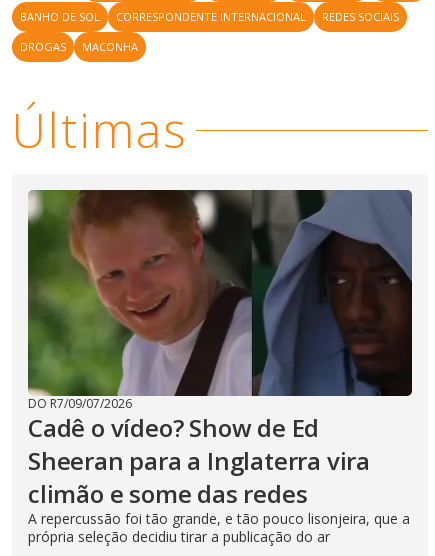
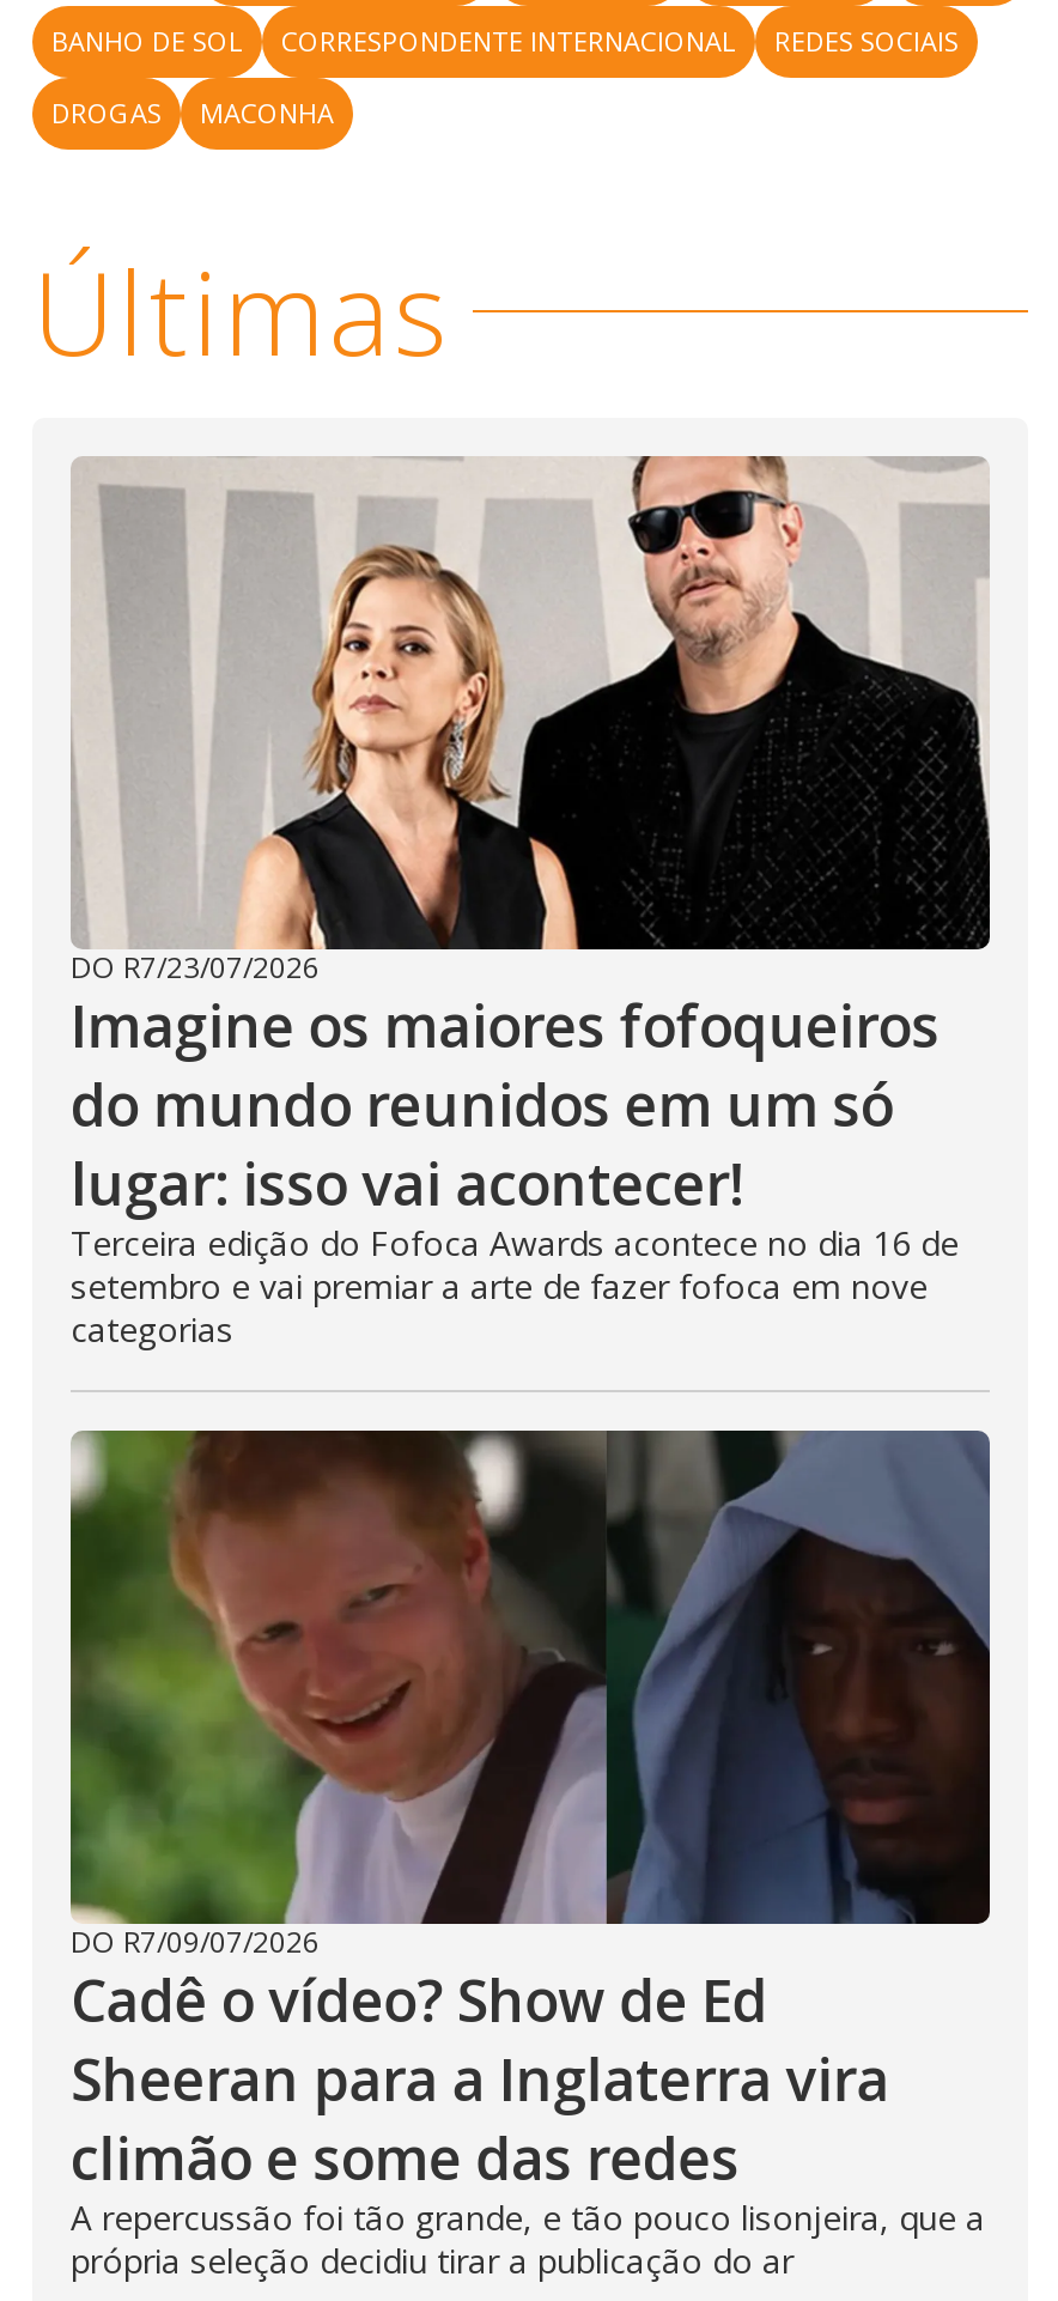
none -> [71,455,990,1351] [image] | DO R7/23/07/2026 | Imagine os maiores fofoqueiros | do mundo reunidos em um só | lugar: isso vai acontecer! | Terceira edição do Fofoca Awards acontece no dia 16 de | setembro e vai premiar a arte de fazer fofoca em nove | categorias

